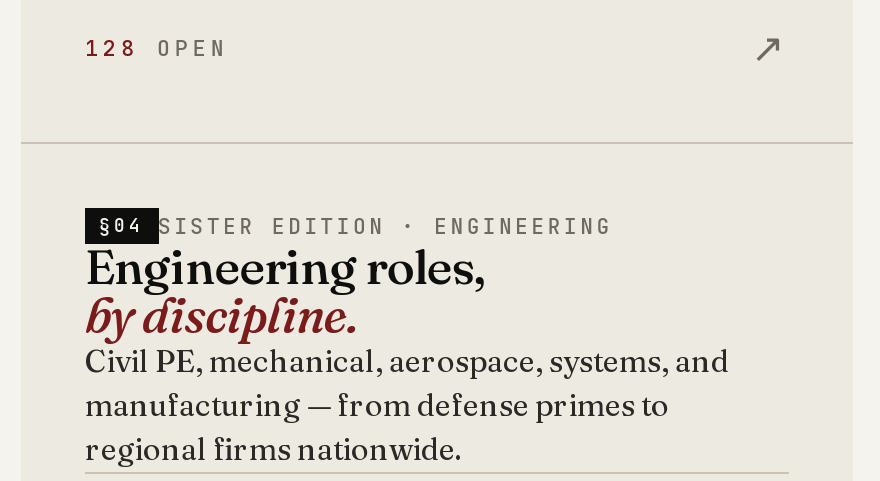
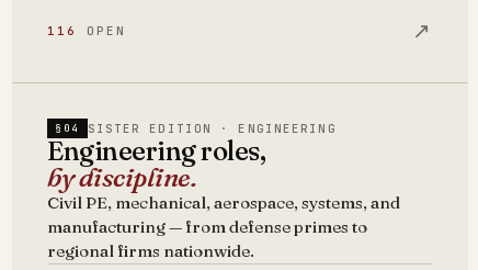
[85,34,228,62] 128 OPEN -> [47,23,126,39] 116 OPEN

